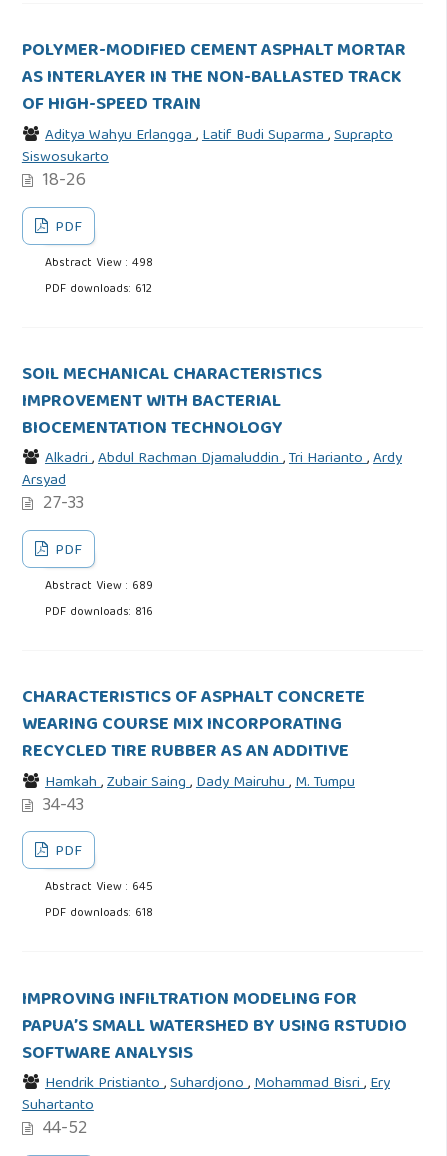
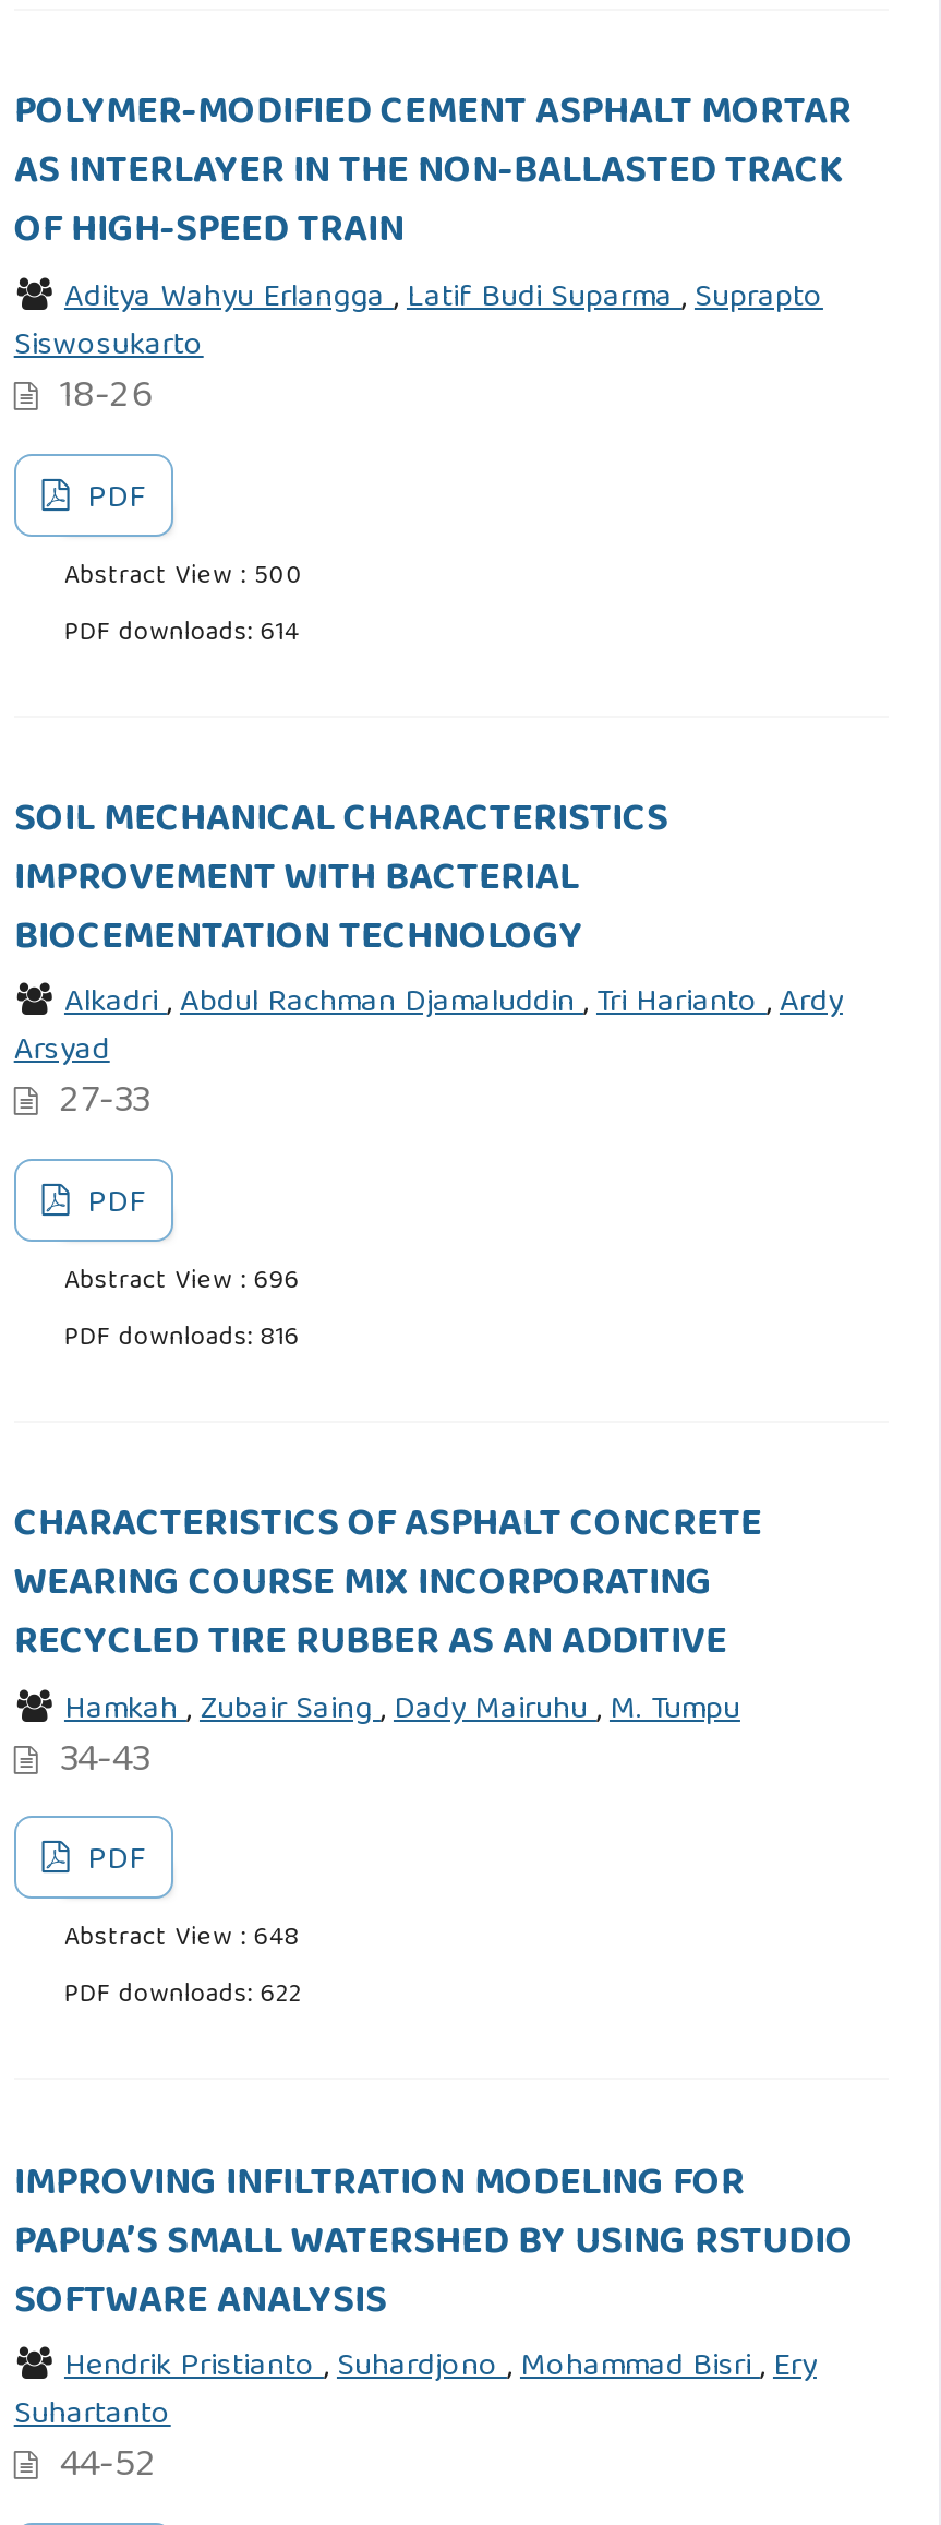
[45,252,153,273] Abstract View : 498 -> [64,553,304,599] Abstract View : 500
[45,278,152,299] PDF downloads: 612 -> [64,610,299,656] PDF downloads: 614
[45,576,153,597] Abstract View : 689 -> [64,1259,299,1305] Abstract View : 696
[45,877,153,898] Abstract View : 645 -> [64,1917,299,1963] Abstract View : 648
[45,903,153,924] PDF downloads: 618 -> [64,1974,302,2019] PDF downloads: 622

